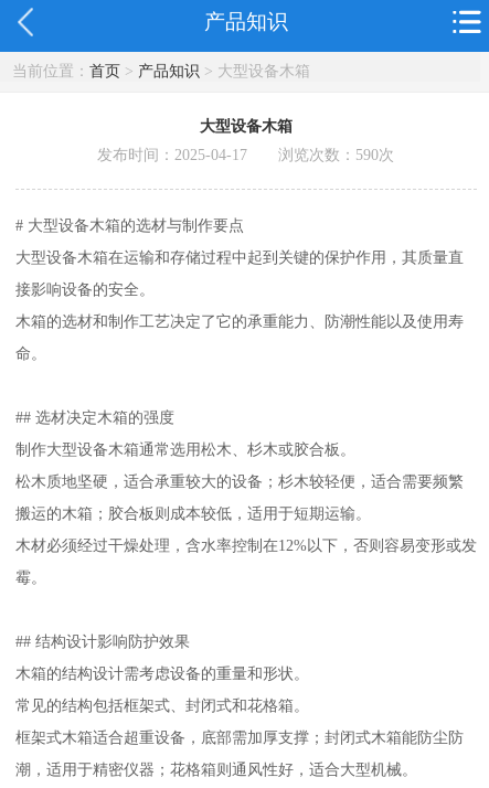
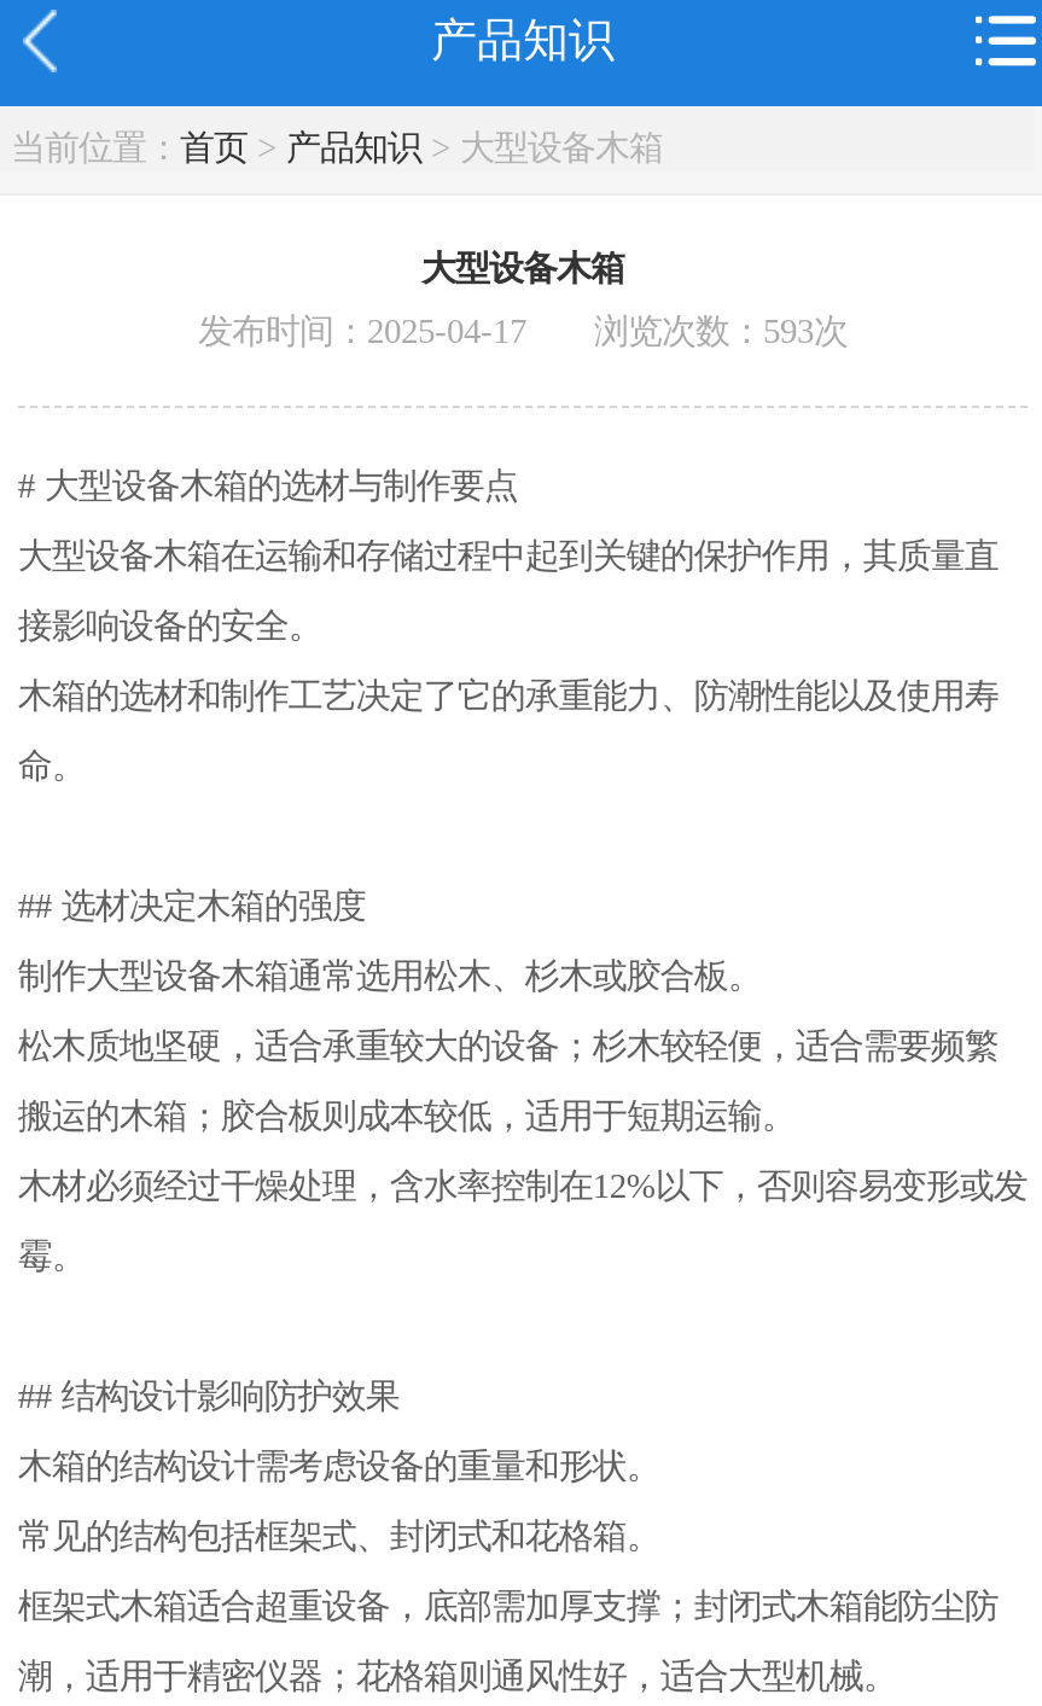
[98,146,395,164] 发布时间：2025-04-17 浏览次数：590次 -> [198,313,848,351] 发布时间：2025-04-17 浏览次数：593次

